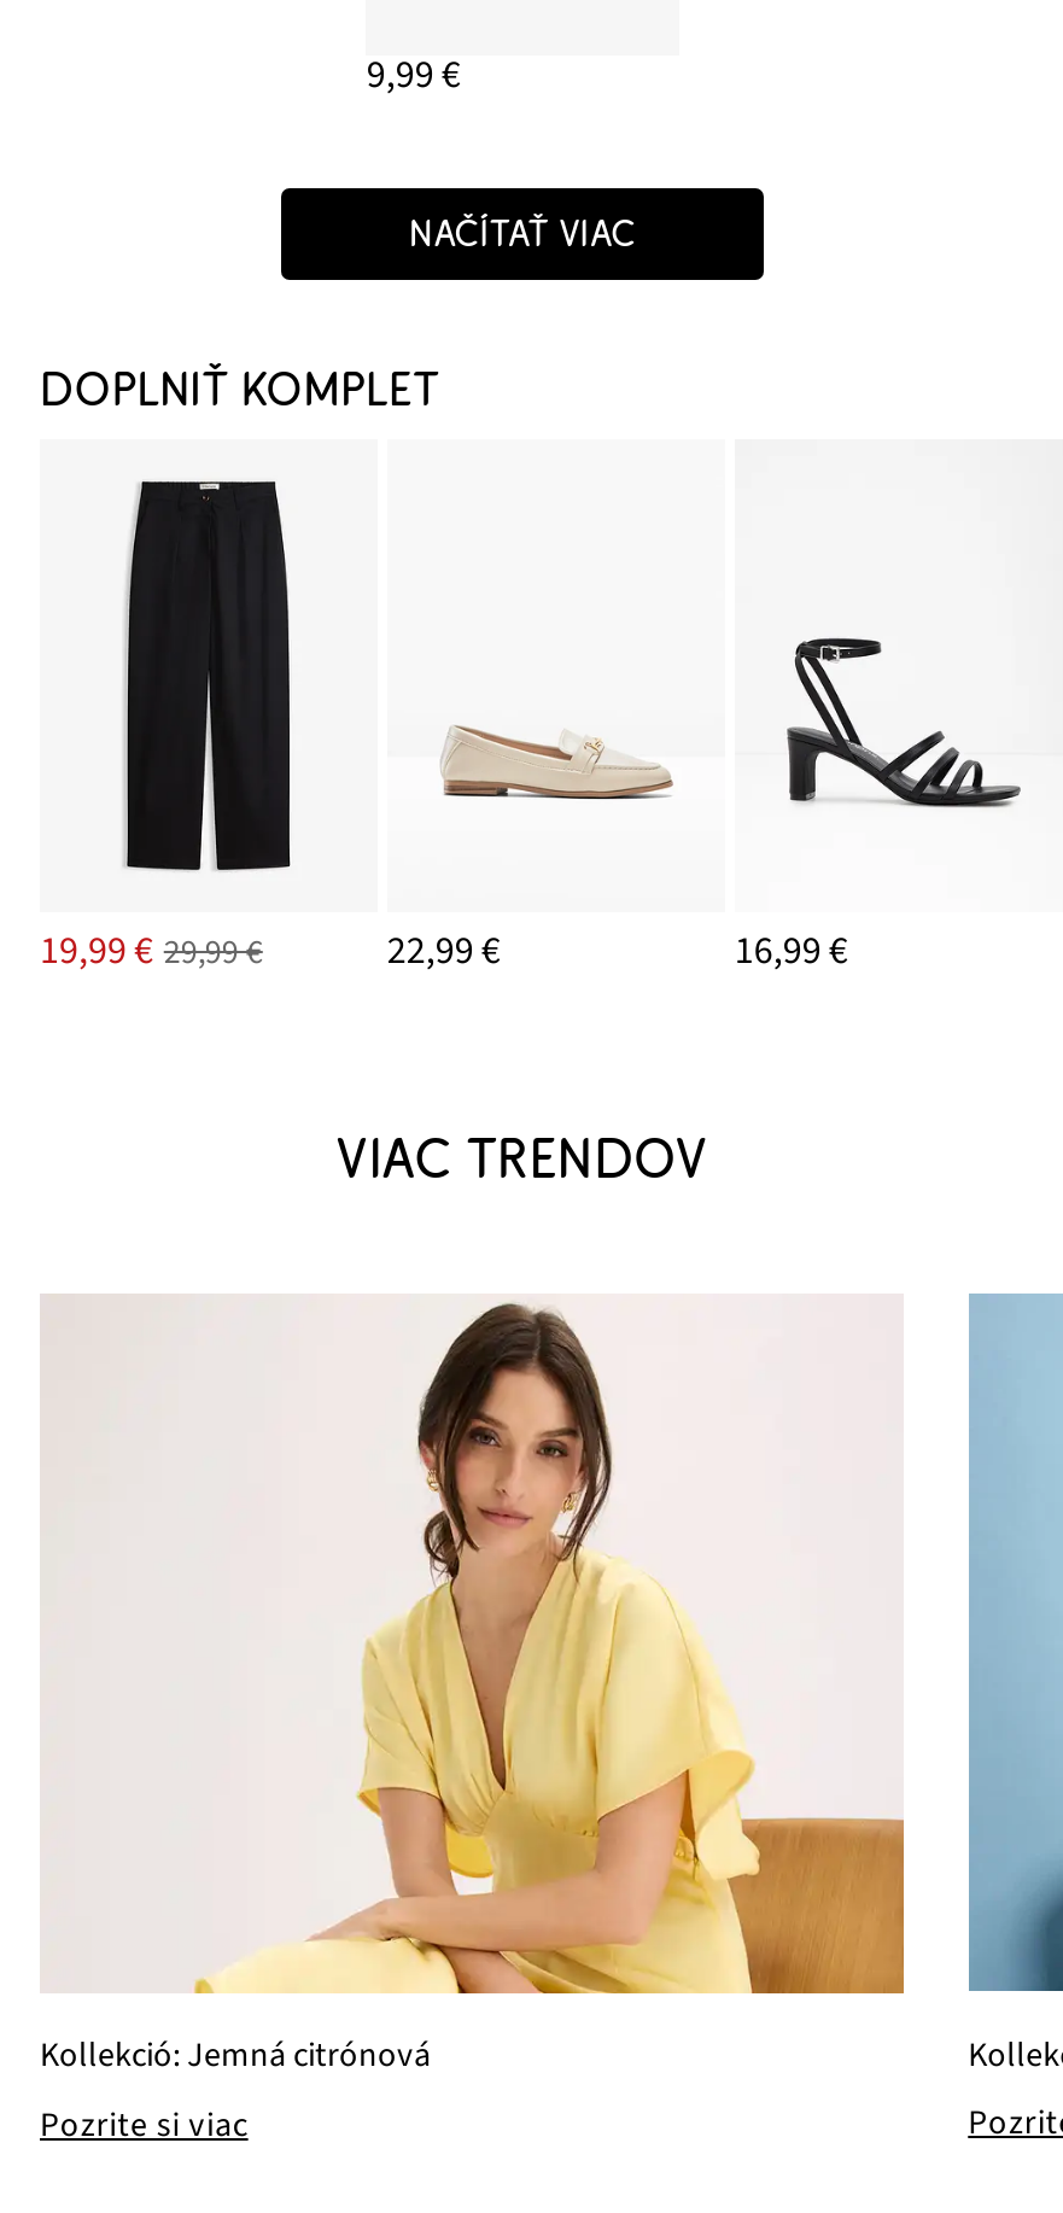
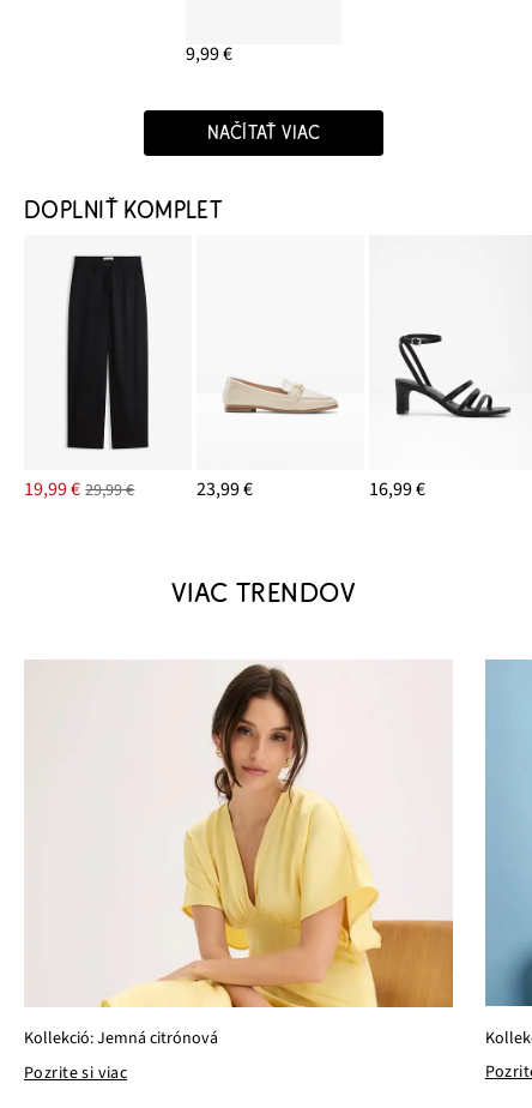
[387,925,500,978] 22,99 € -> [196,476,253,503] 23,99 €

